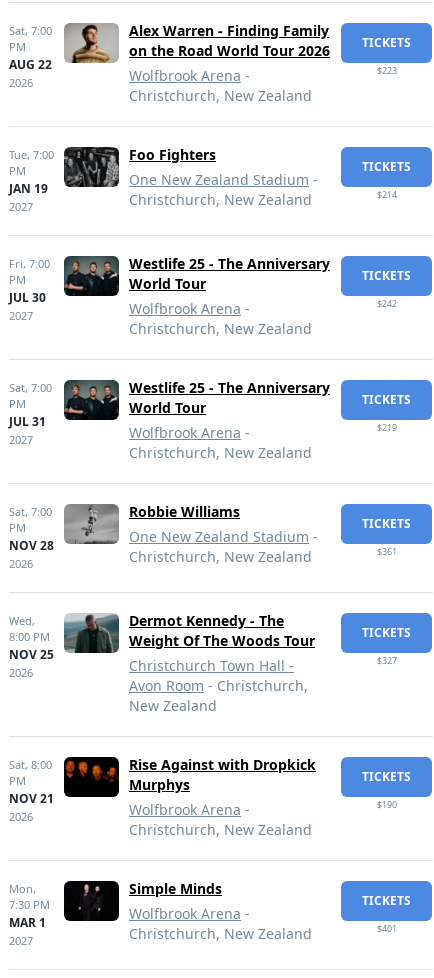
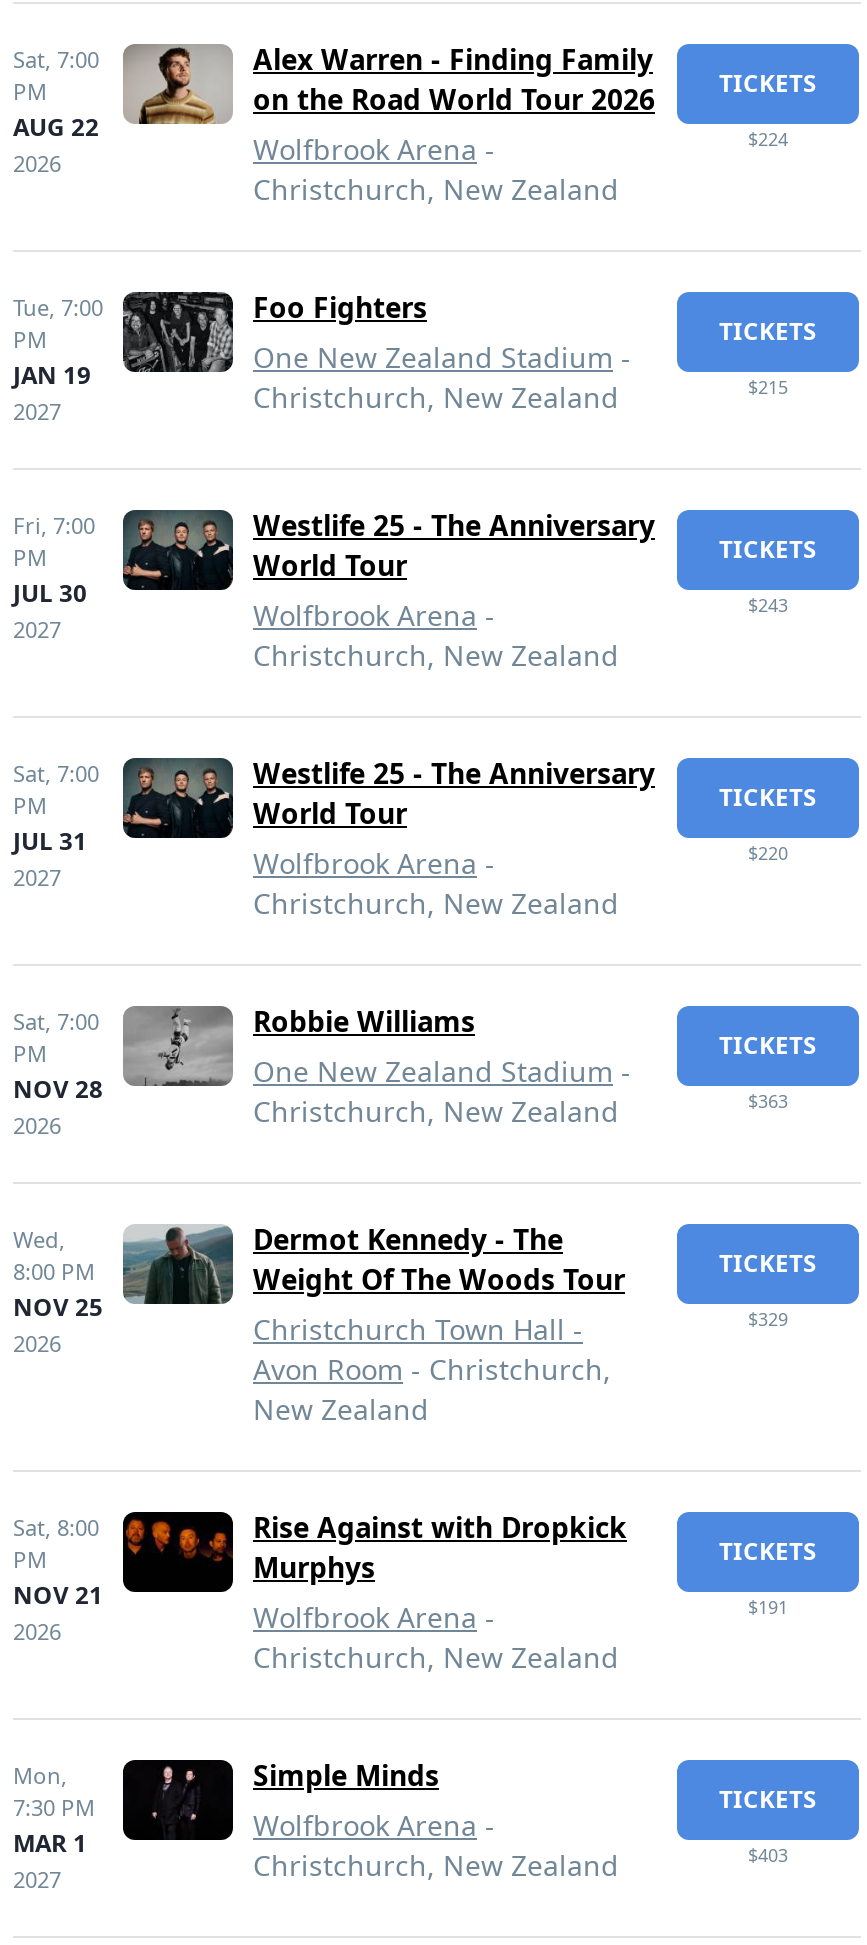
[376,64,396,77] $223 -> [748,126,788,152] $224
[376,188,396,201] $214 -> [748,374,788,400] $215
[376,297,396,310] $242 -> [748,592,788,618] $243
[376,421,396,434] $219 -> [748,840,788,866] $220
[376,545,396,558] $361 -> [748,1088,788,1114] $363
[376,654,396,667] $327 -> [748,1306,788,1332] $329
[376,798,396,811] $190 -> [748,1594,788,1620] $191
[376,922,396,935] $401 -> [748,1842,788,1868] $403

